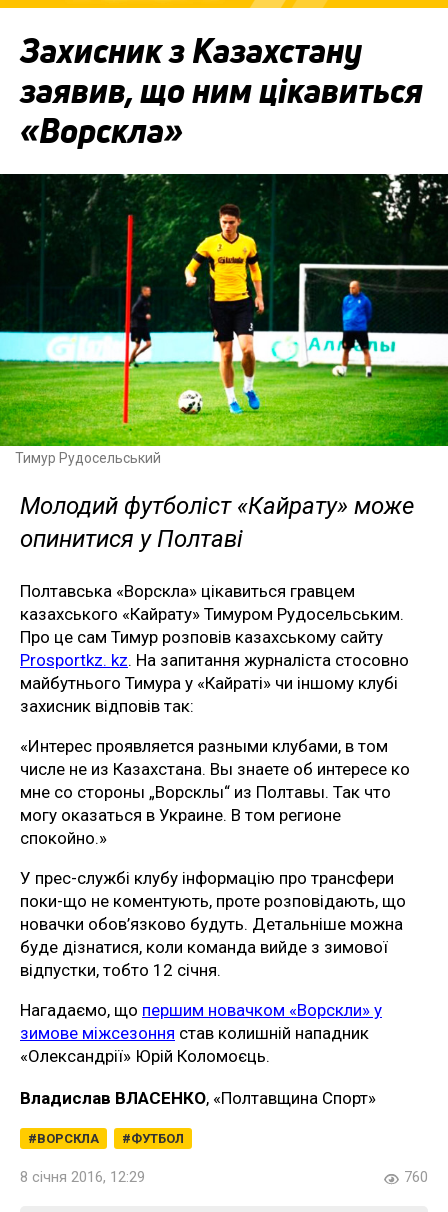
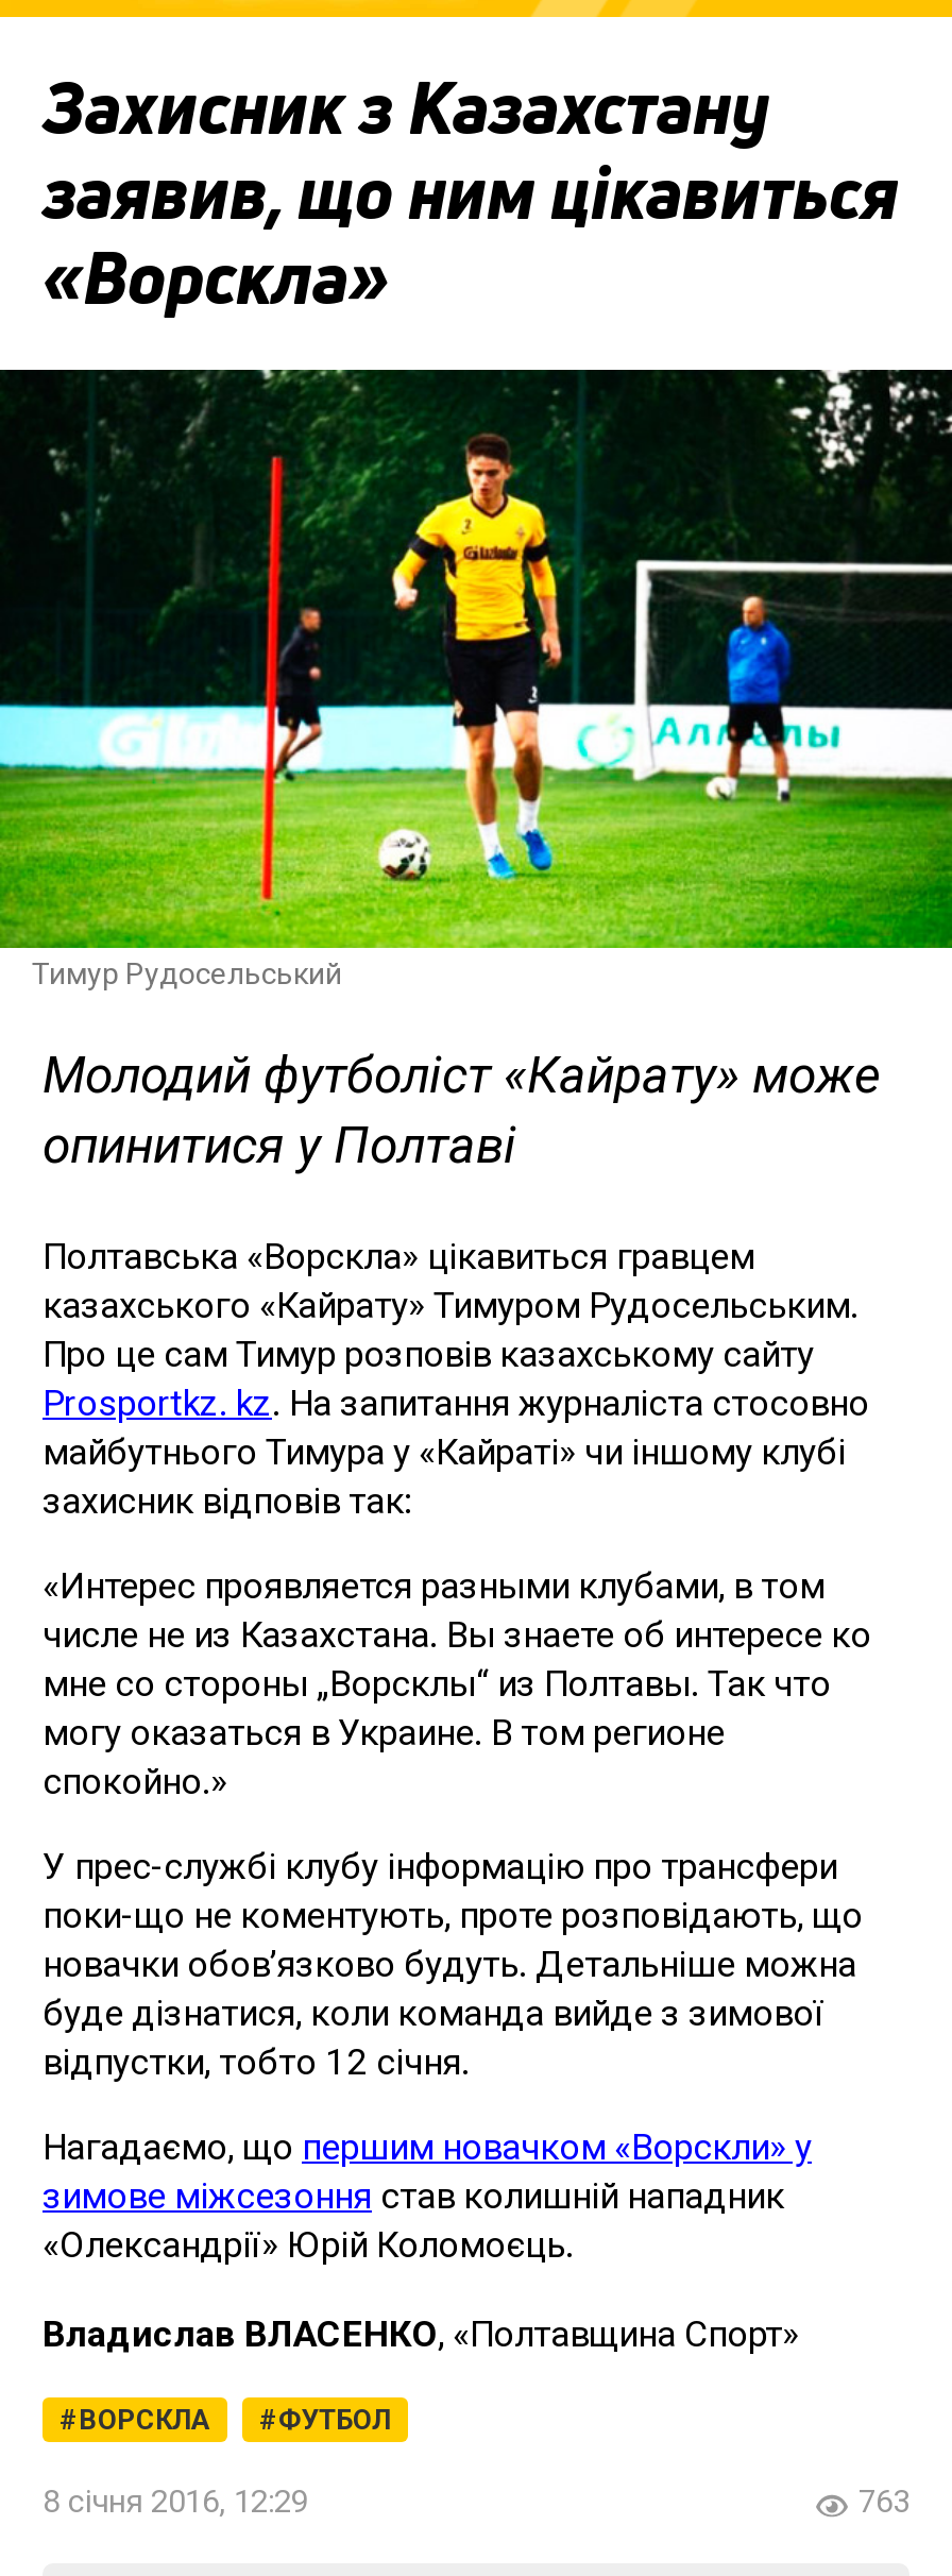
[404,1168,428,1186] 760 -> [858,2482,909,2520] 763

